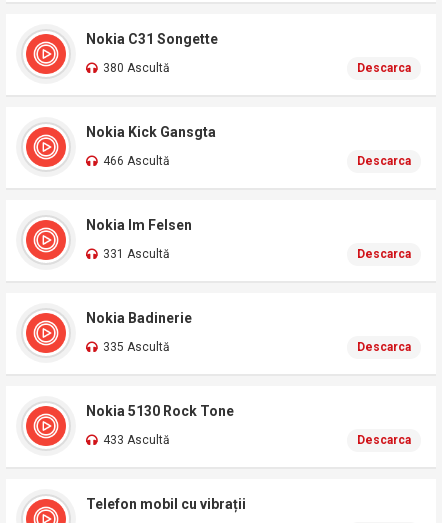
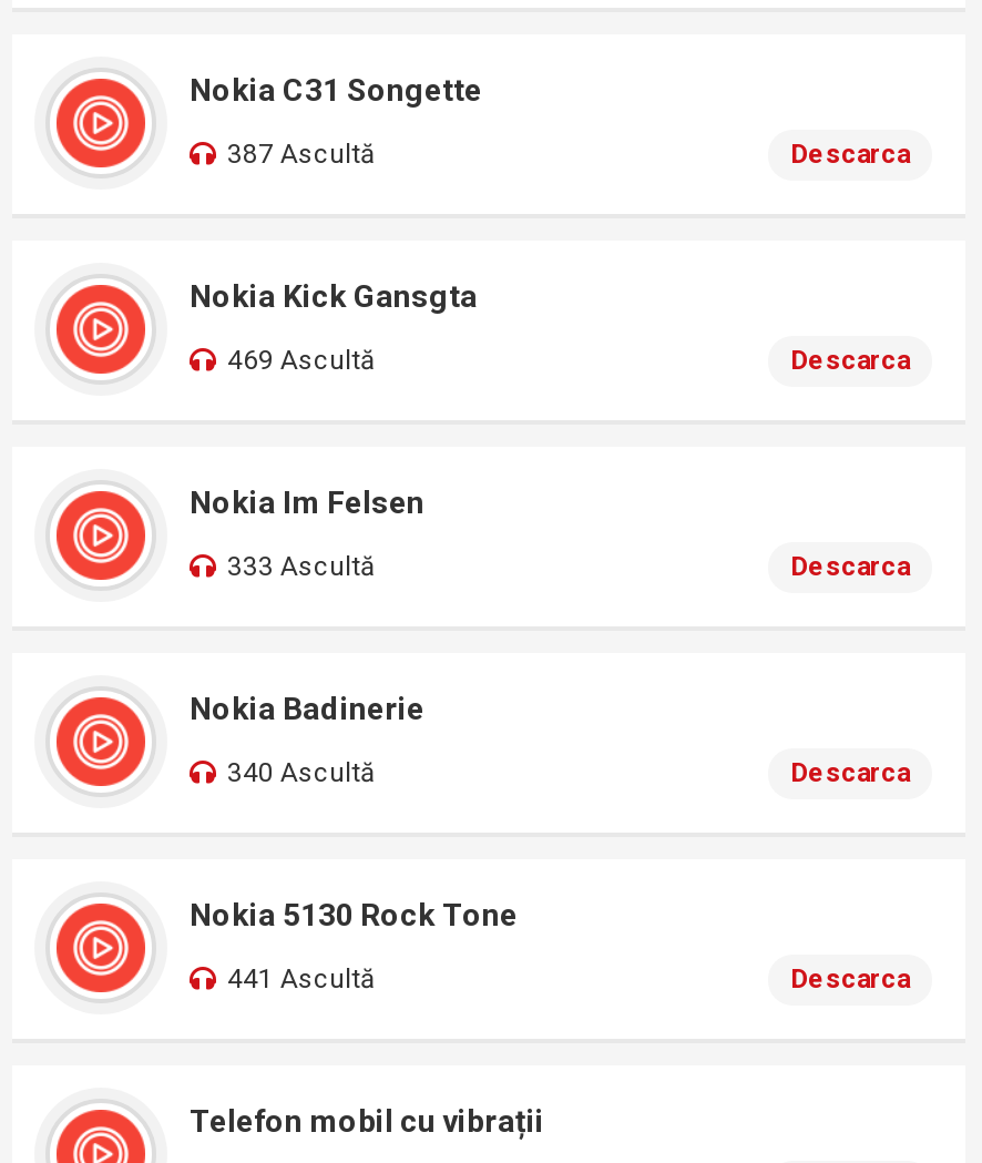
[103,61,170,75] 380 Ascultă -> [227,139,376,170] 387 Ascultă
[103,154,170,168] 466 Ascultă -> [227,345,376,376] 469 Ascultă
[103,247,170,261] 331 Ascultă -> [227,551,376,582] 333 Ascultă
[103,340,170,354] 335 Ascultă -> [227,757,376,788] 340 Ascultă
[103,433,170,447] 433 Ascultă -> [227,963,376,994] 441 Ascultă

